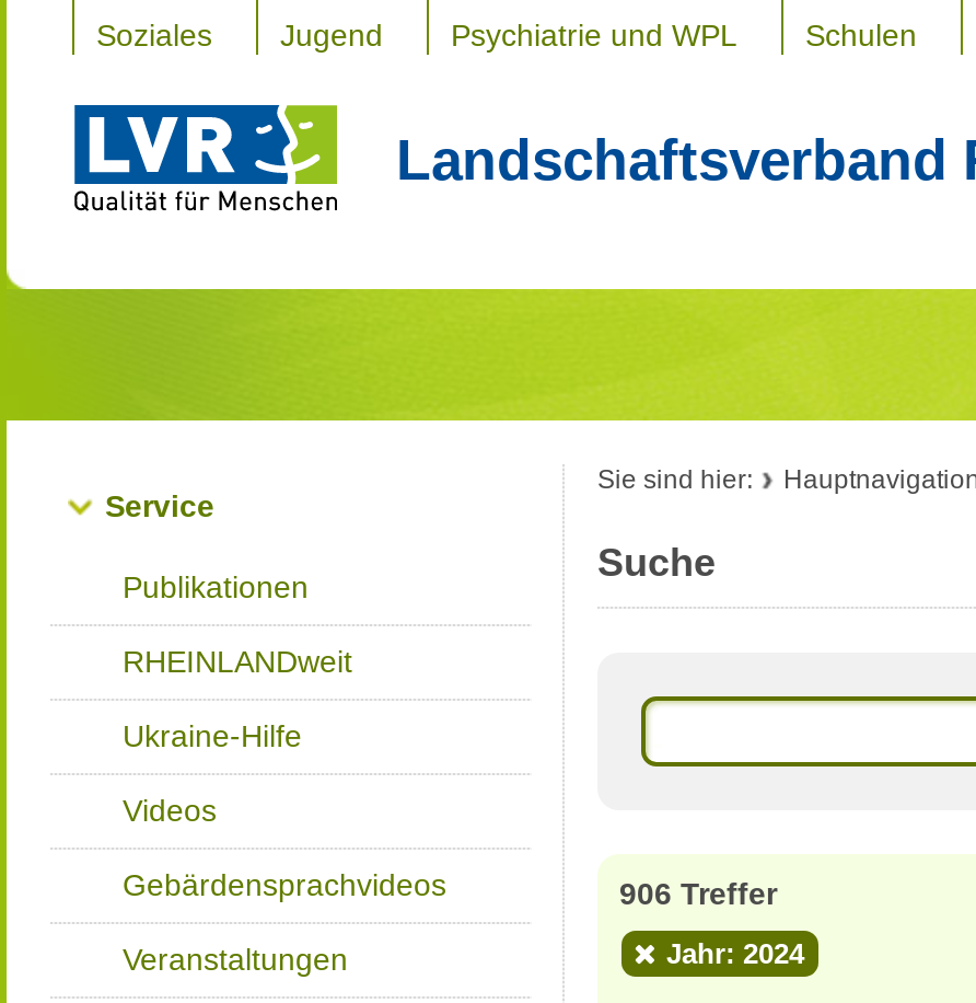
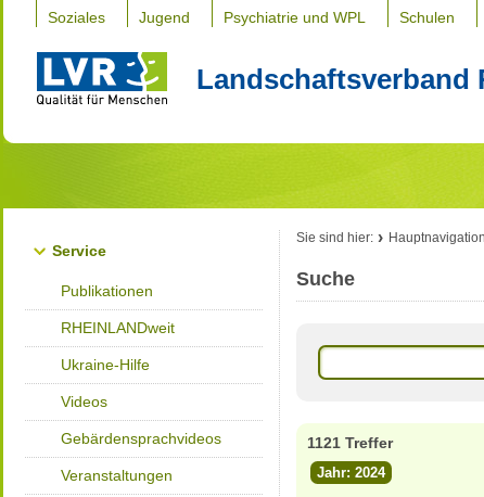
[619,876,777,911] 906 Treffer -> [307,434,393,451] 1121 Treffer

